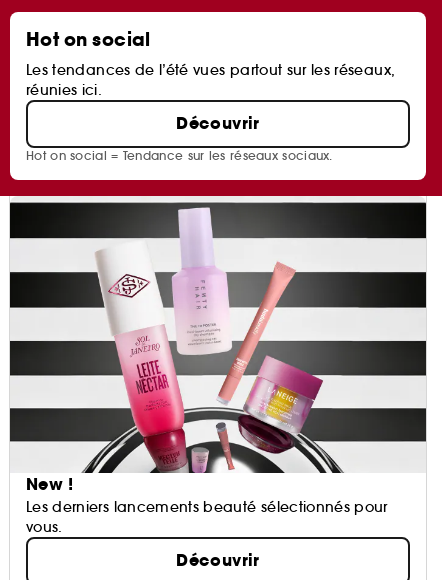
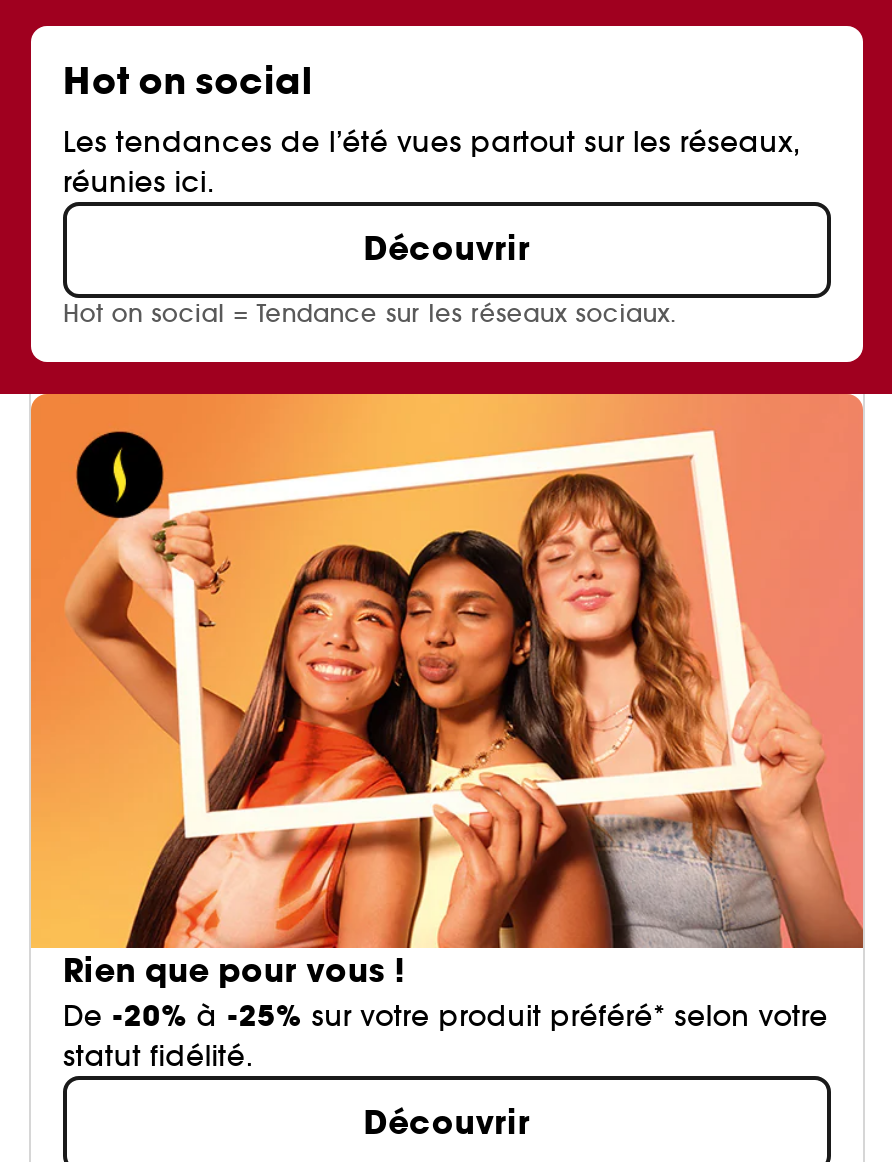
[9,195,427,536] [image] | New ! | Les derniers lancements beauté sélectionnés pour | vous. -> [29,392,865,1074] [image] | Rien que pour vous ! | De -20% à -25% sur votre produit préféré* selon votre | statut fidélité.

